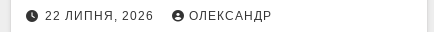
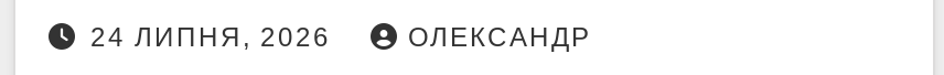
[45,9,158,23] 22 ЛИПНЯ, 2026 -> [90,22,340,53] 24 ЛИПНЯ, 2026

